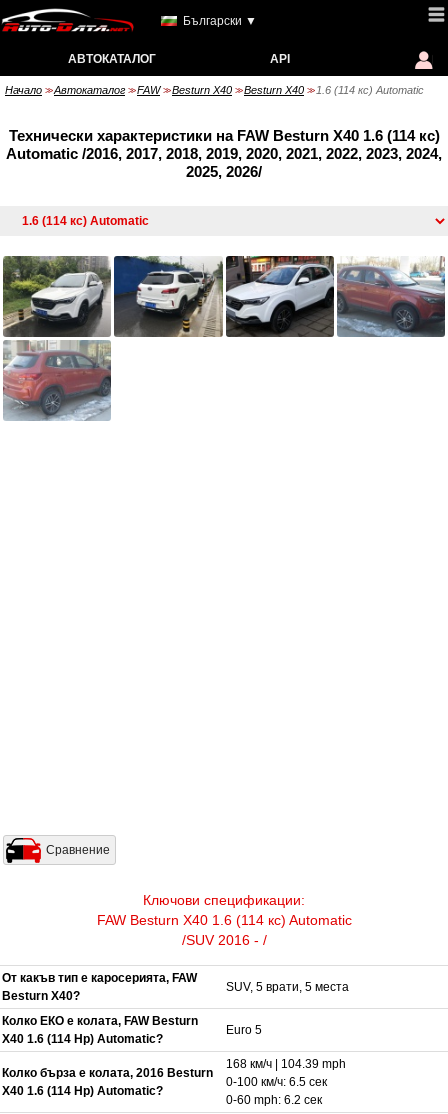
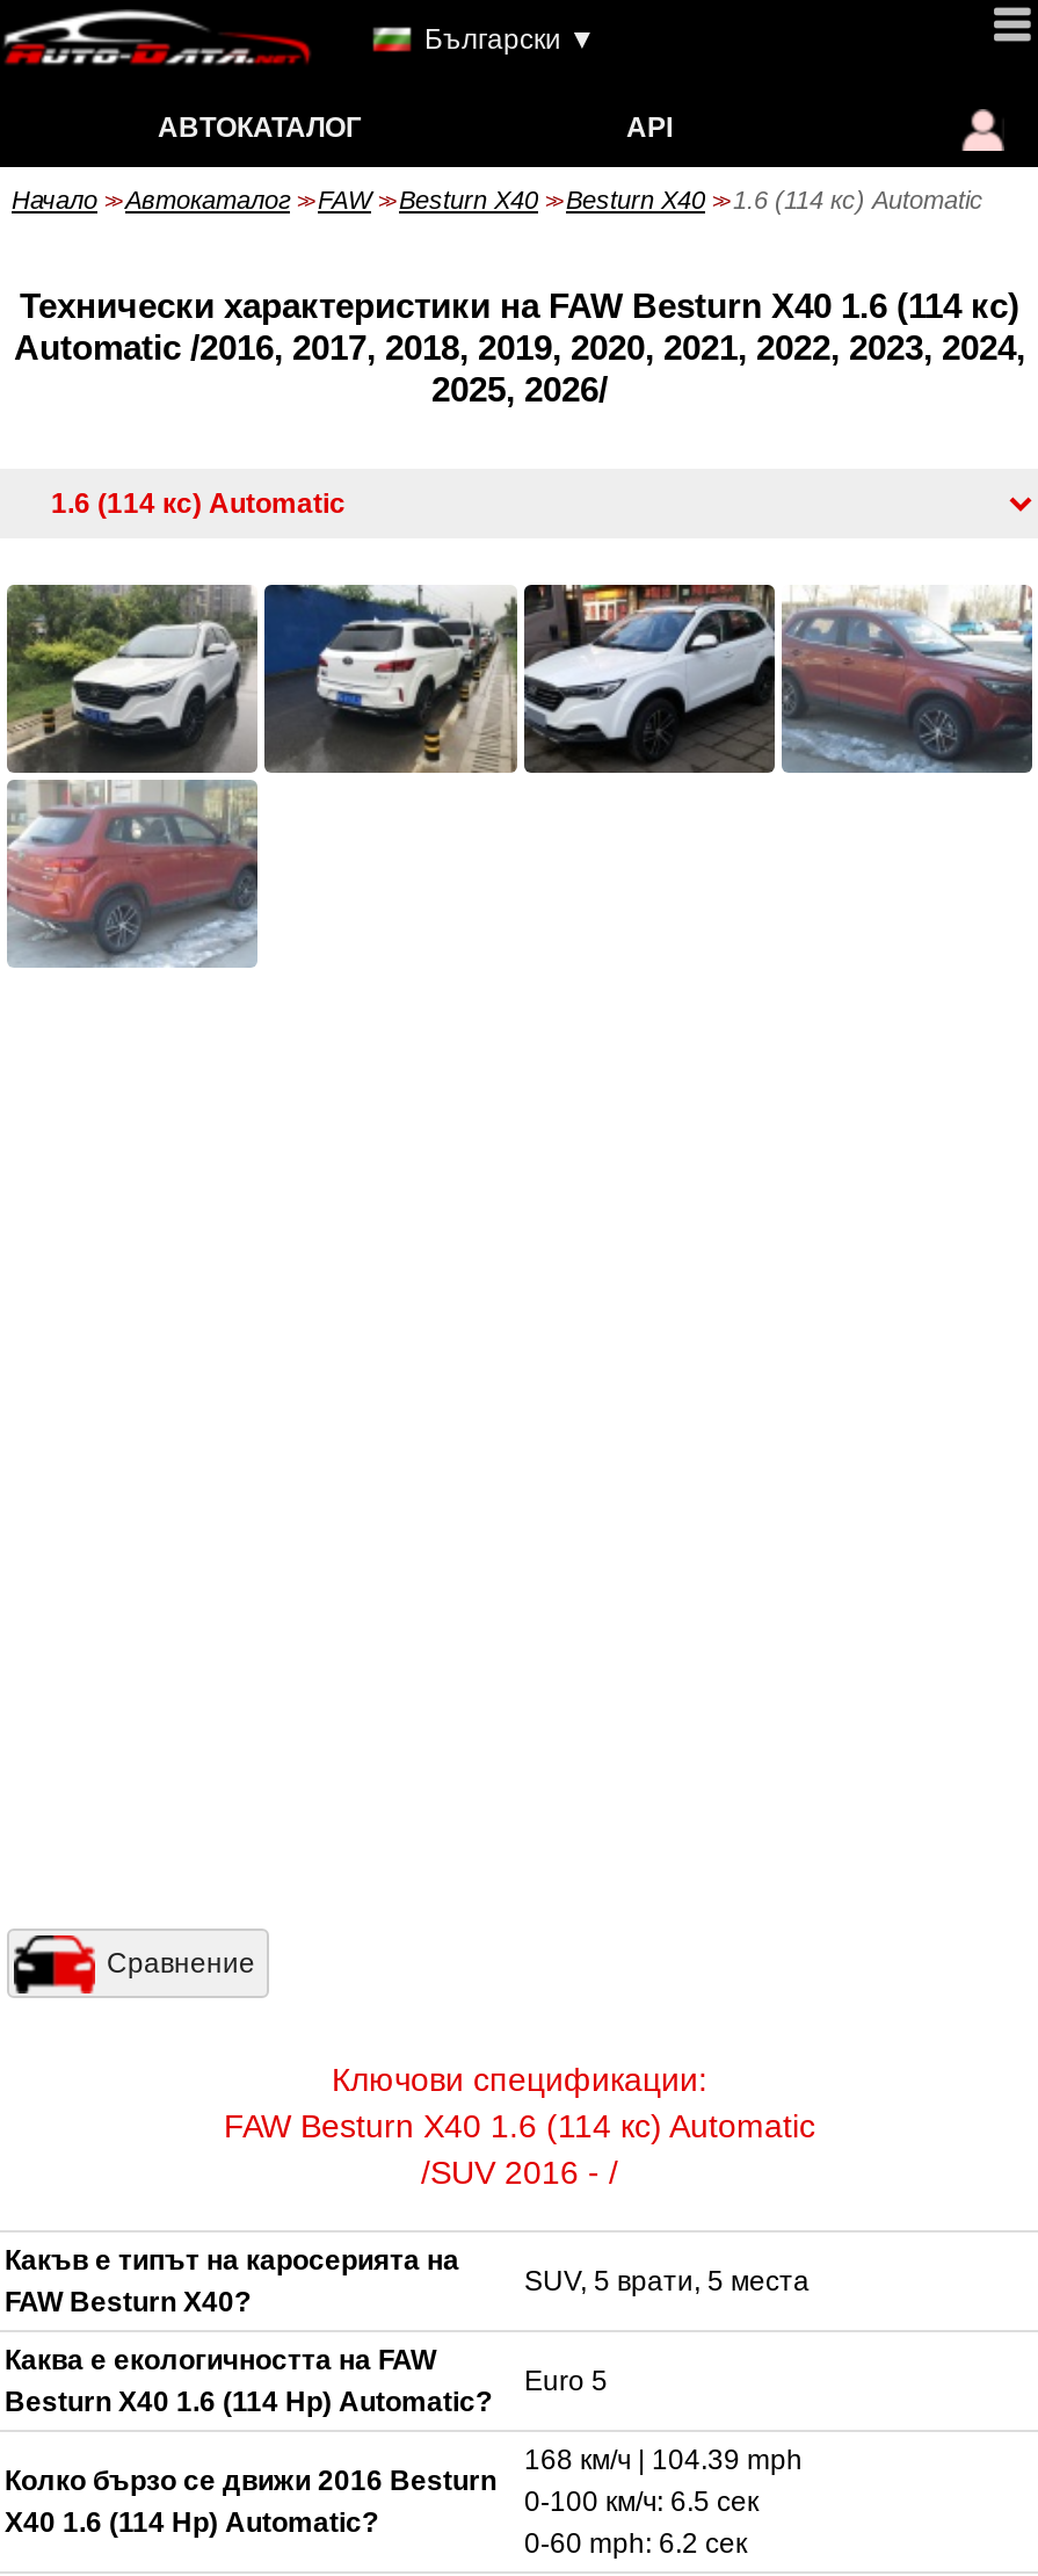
[2,971,197,1003] От какъв тип е каросерията, FAW | Besturn X40? -> [5,2243,459,2318] Какъв е типът на каросерията на | FAW Besturn X40?
[2,1014,198,1046] Колко ЕКО е колата, FAW Besturn | X40 1.6 (114 Hp) Automatic? -> [5,2343,492,2417] Каква е екологичността на FAW | Besturn X40 1.6 (114 Hp) Automatic?
[2,1066,213,1080] Колко бърза е колата, 2016 Besturn -> [5,2464,496,2496] Колко бързо се движи 2016 Besturn

